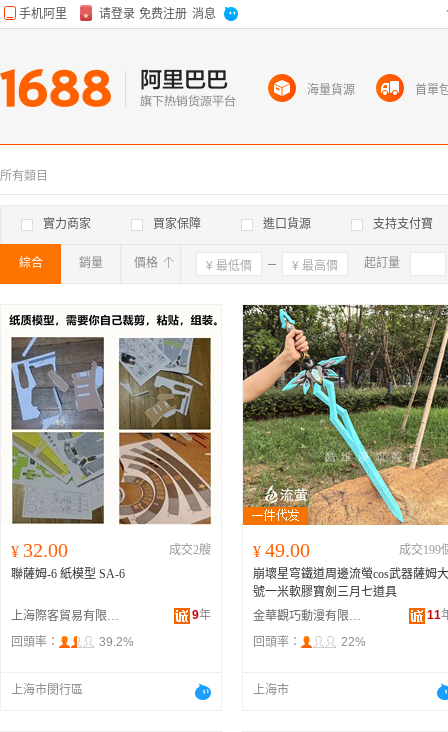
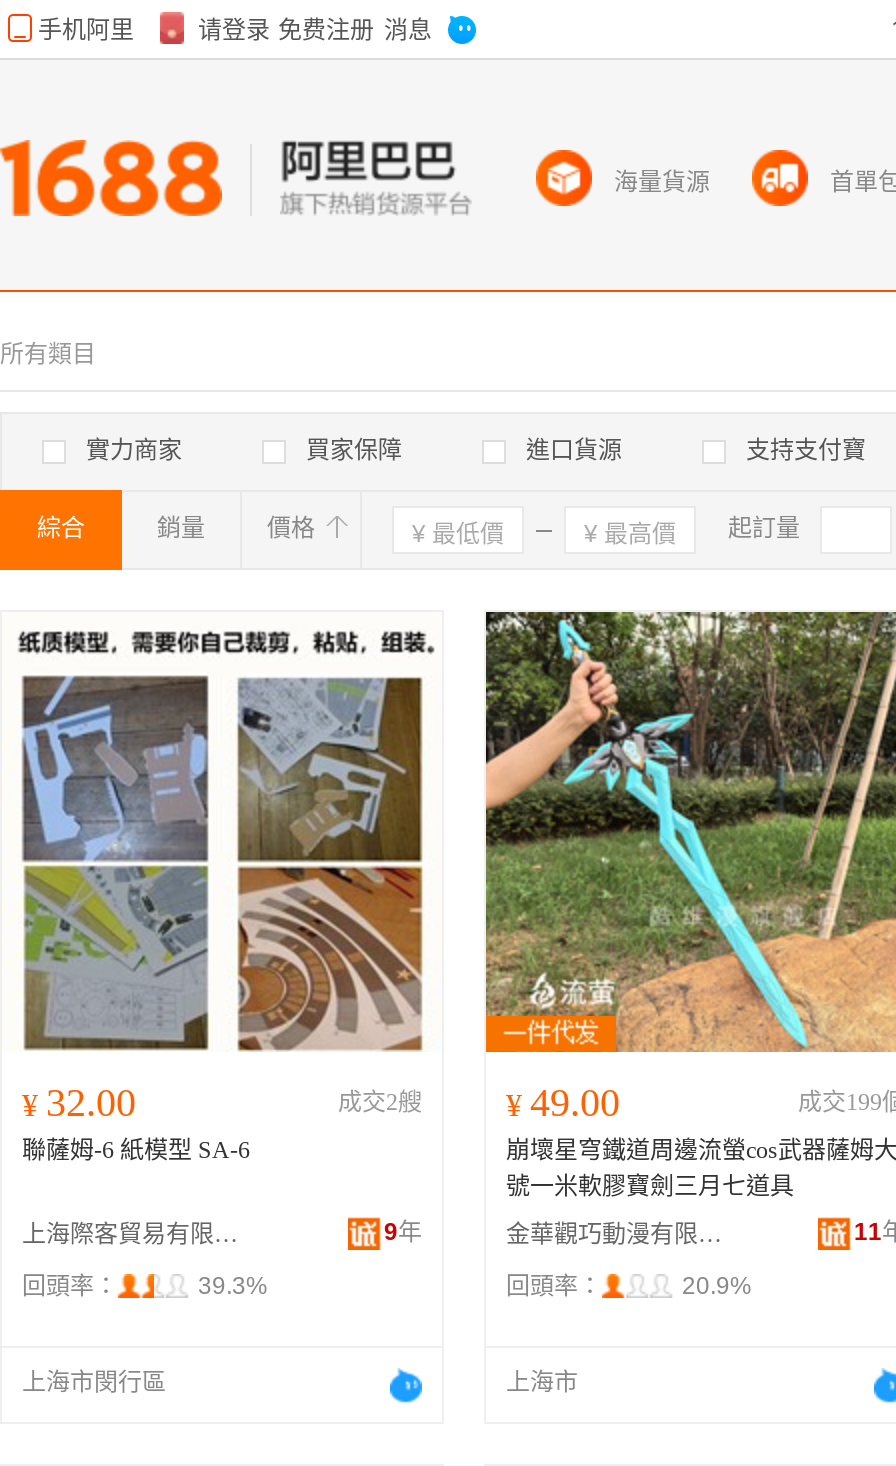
[99,635,134,649] 39.2% -> [198,1272,268,1300] 39.3%
[341,635,366,649] 22% -> [682,1272,752,1300] 20.9%

